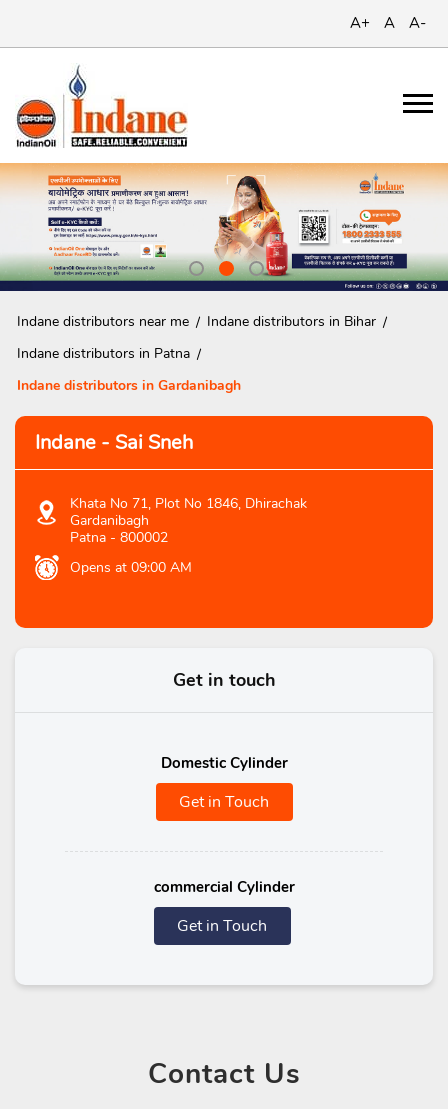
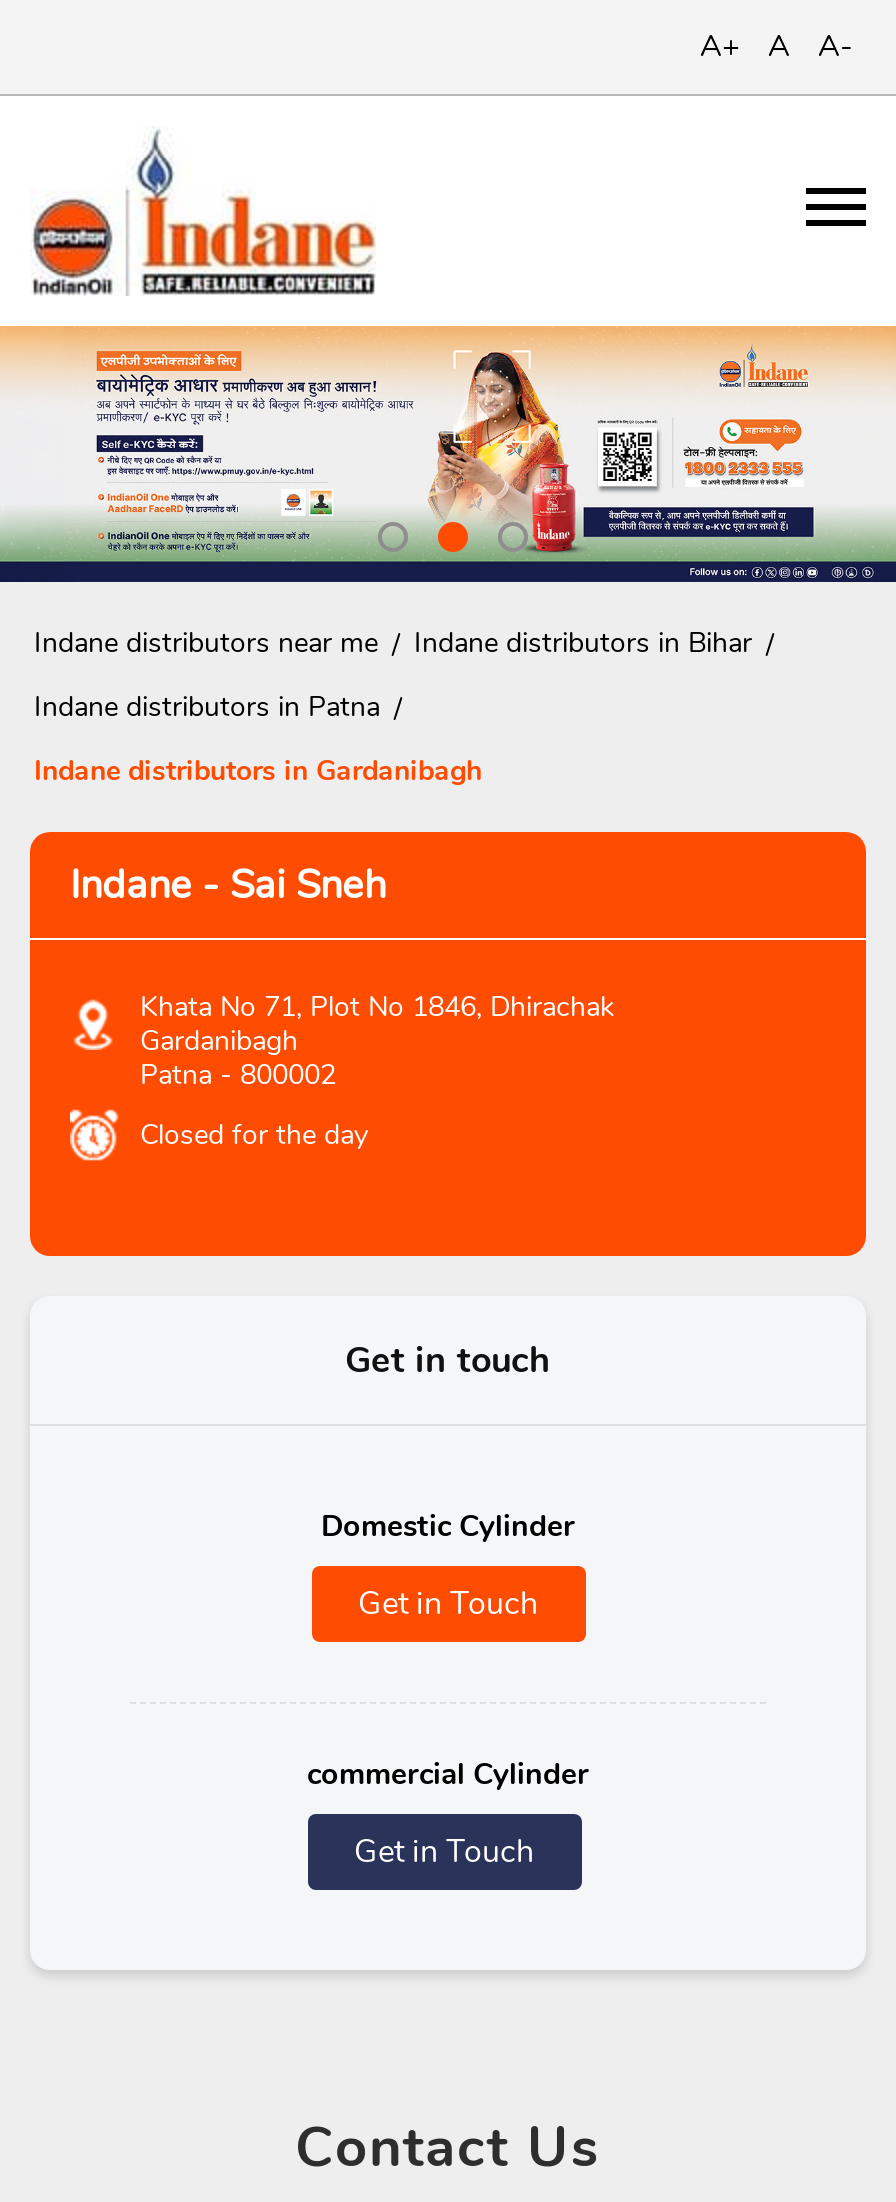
[70,558,192,577] Opens at 09:00 AM -> [140,1116,368,1154] Closed for the day

